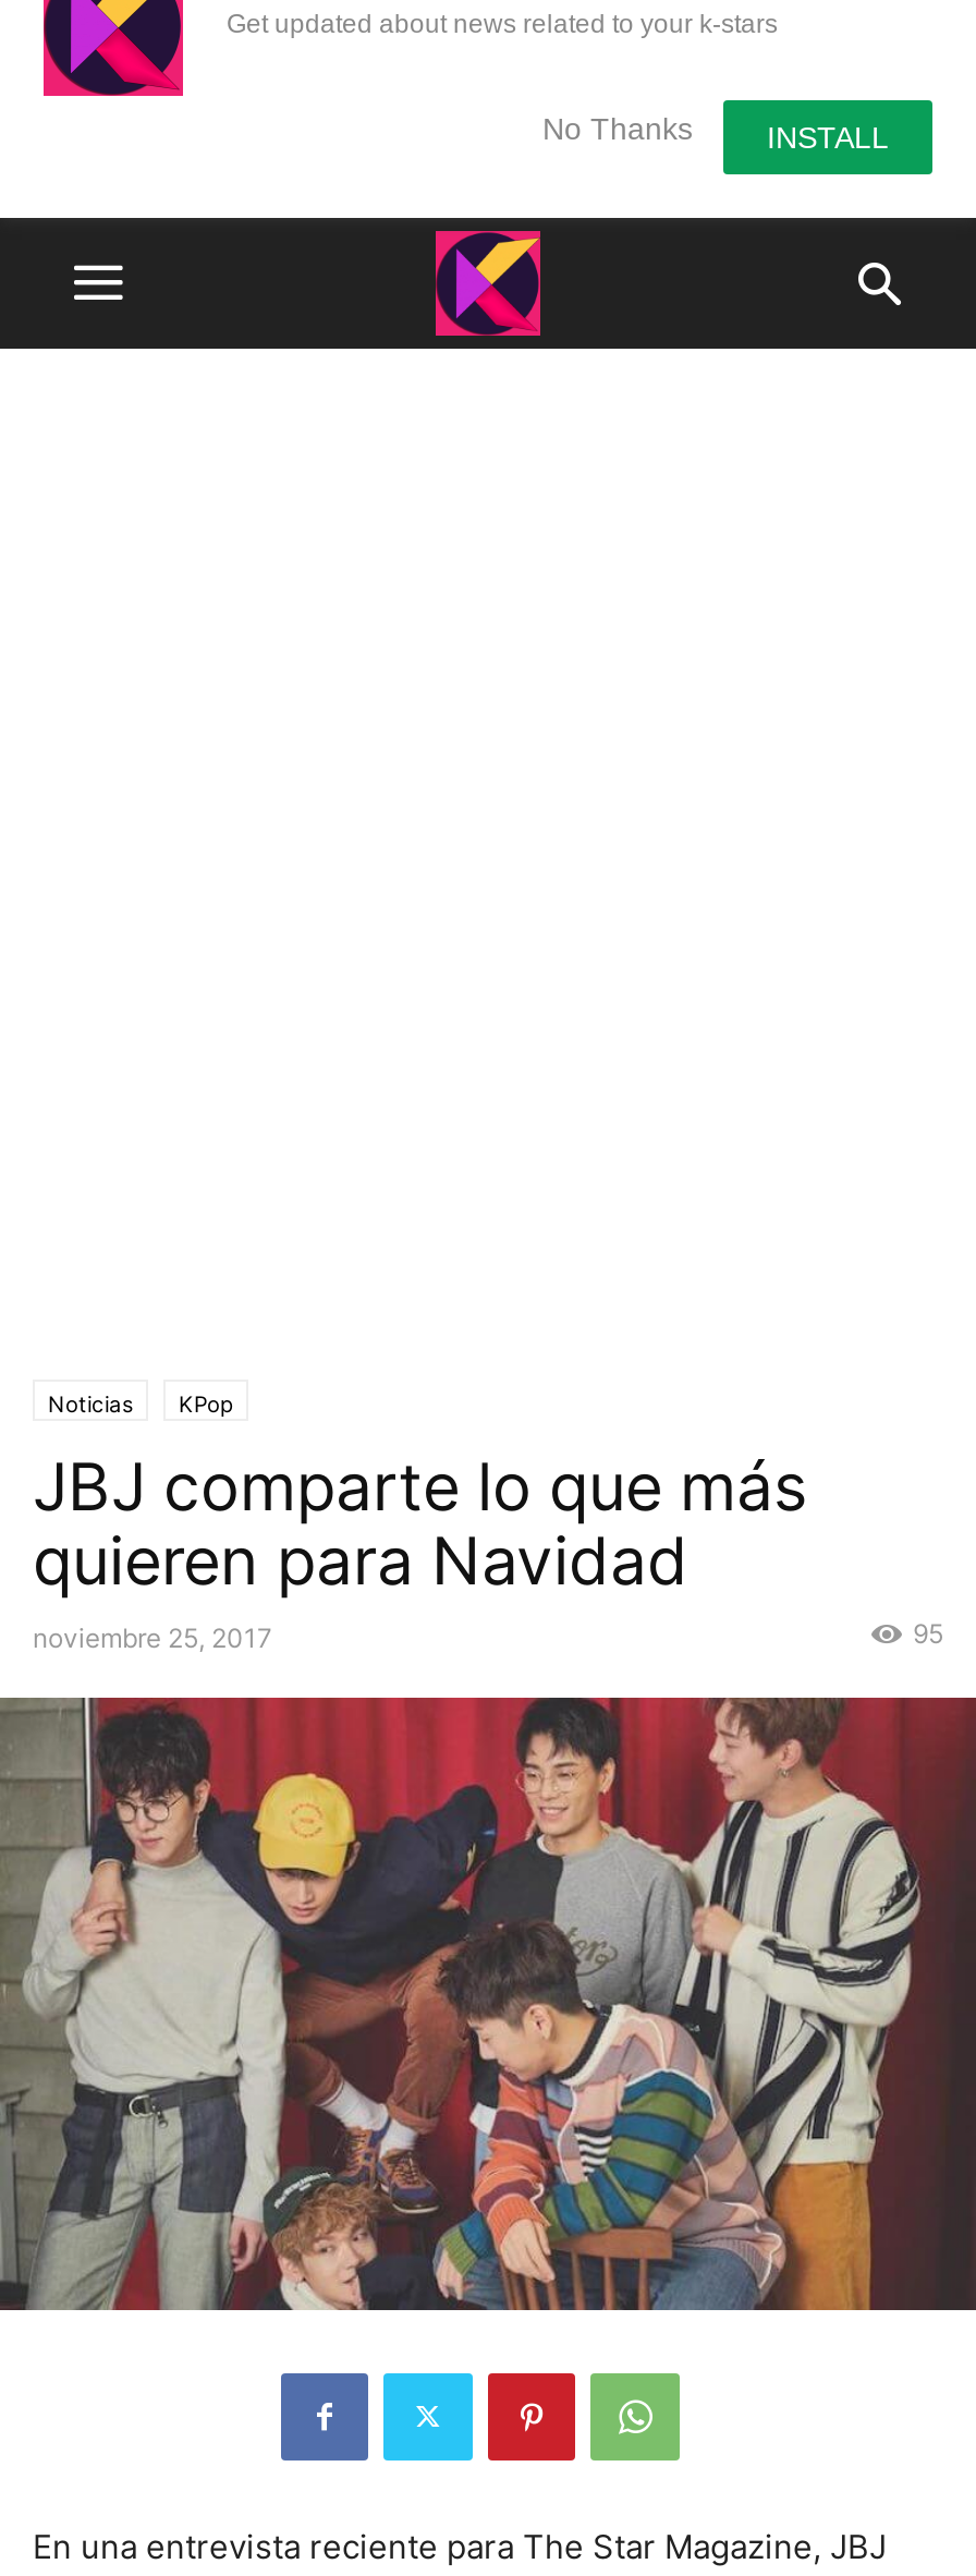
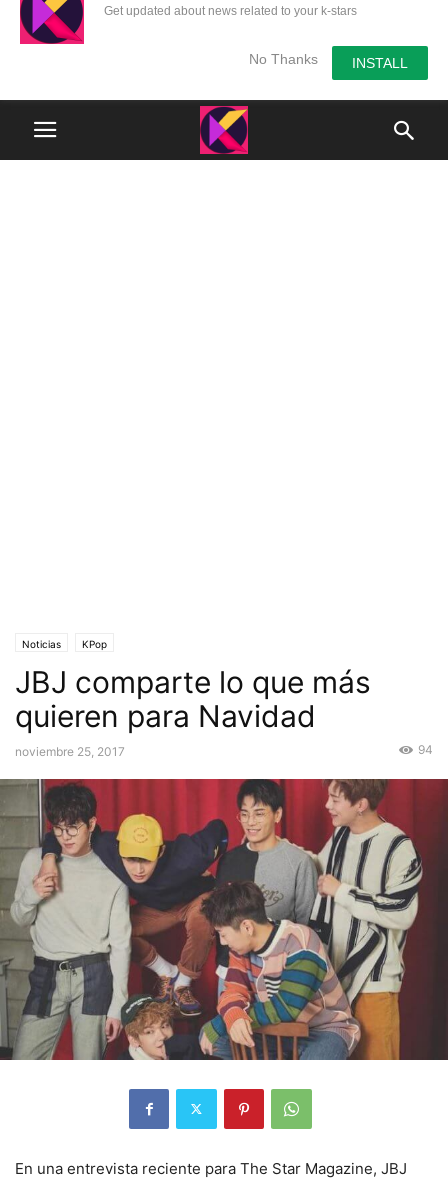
[913,1617,943,1650] 95 -> [418,742,433,757] 94

